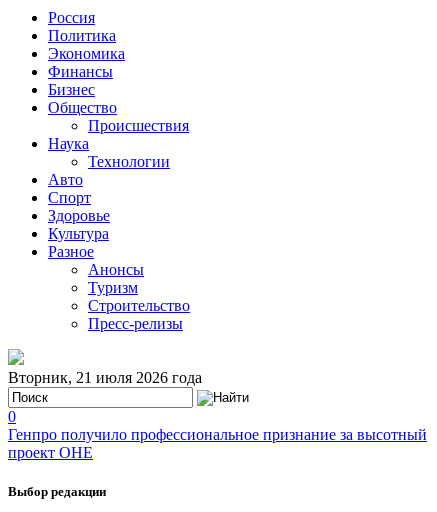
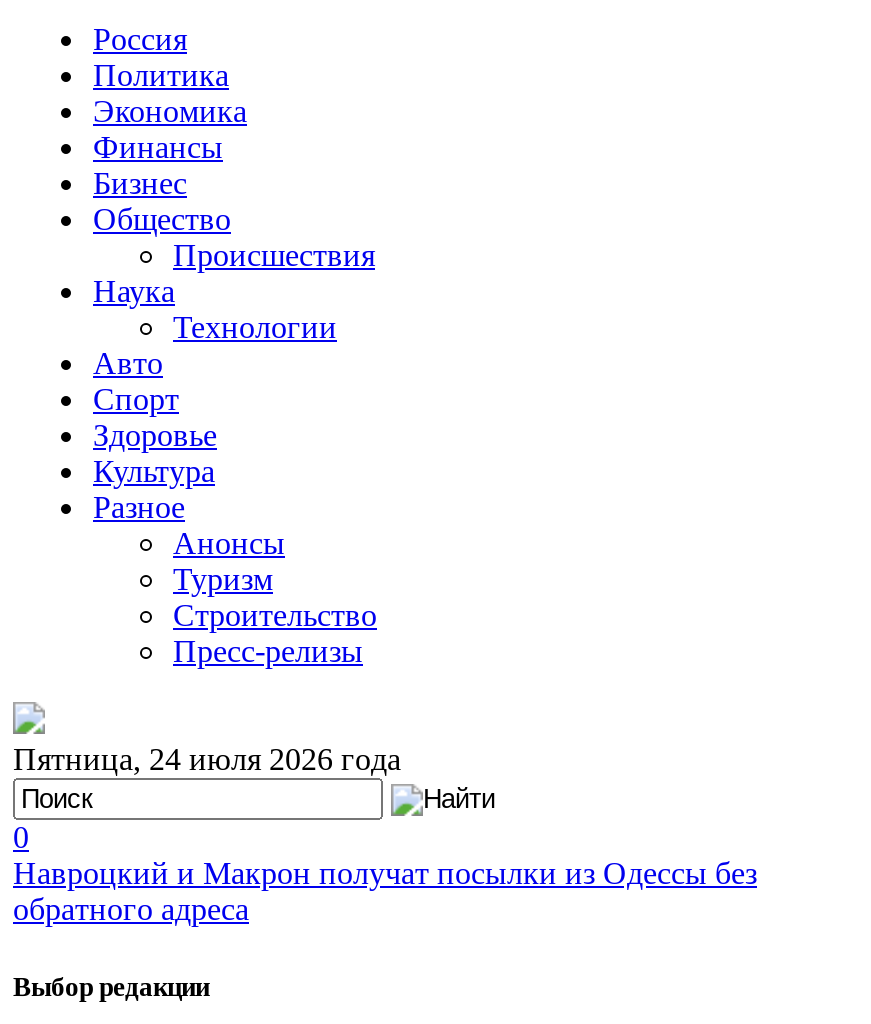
[8,369,202,386] Вторник, 21 июля 2026 года -> [13,742,401,776] Пятница, 24 июля 2026 года
[8,426,427,461] Генпро получило профессиональное признание за высотный | проект ОНЕ -> [13,856,757,926] Навроцкий и Макрон получат посылки из Одессы без | обратного адреса

